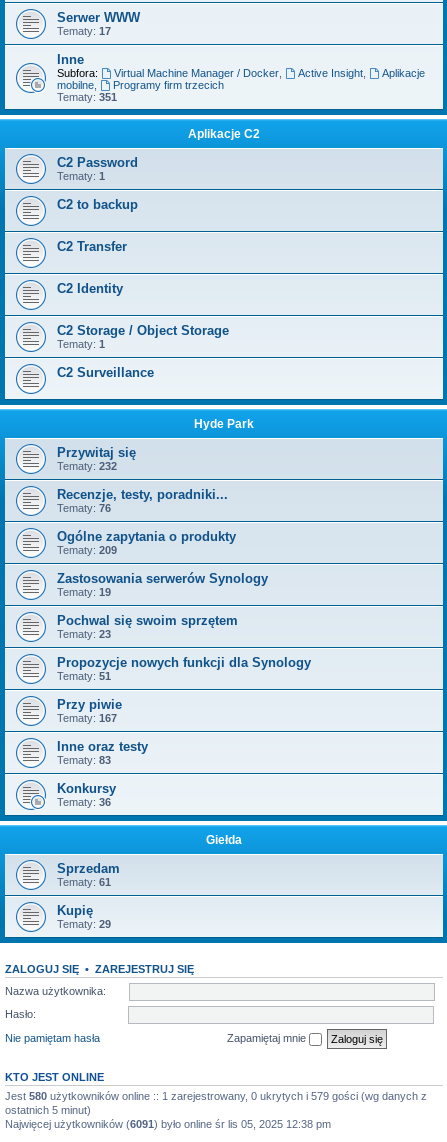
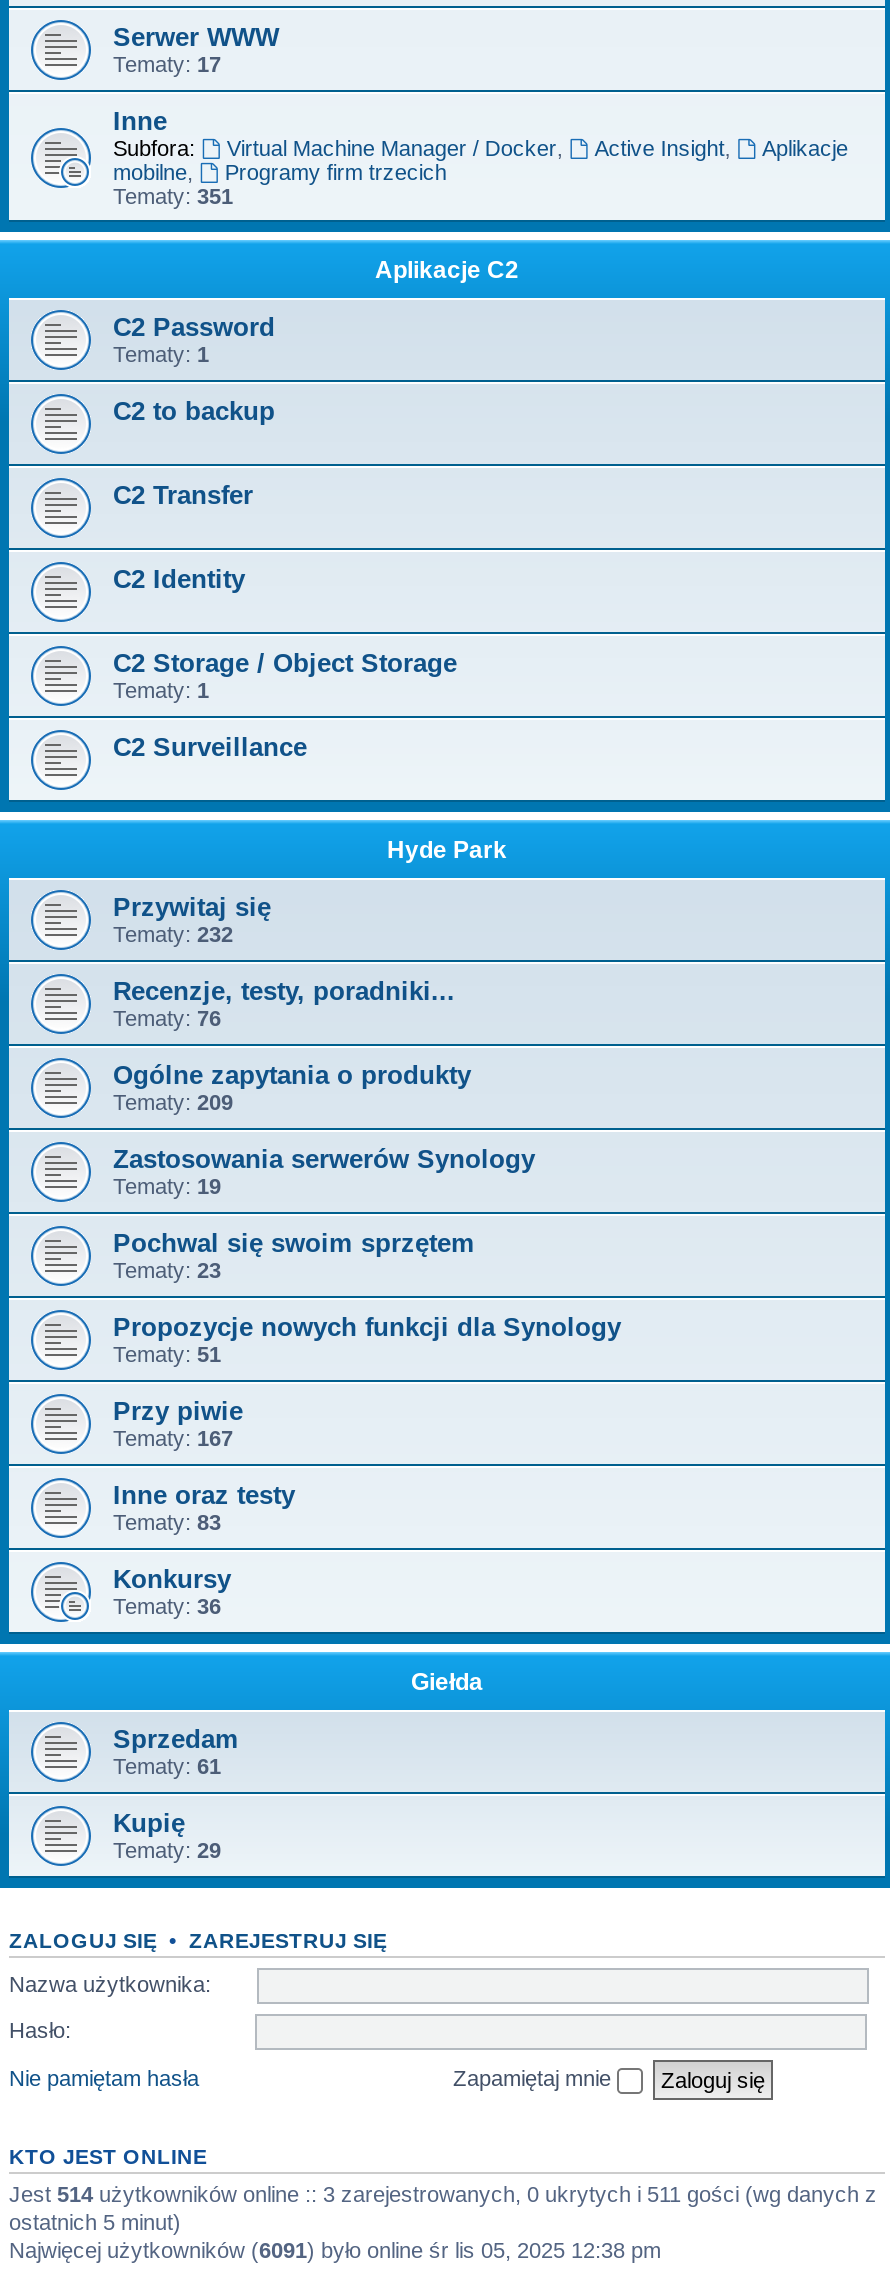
[5,1089,427,1101] Jest 580 użytkowników online :: 1 zarejestrowany, 0 ukrytych i 579 gości (wg danych z -> [9,2181,877,2205] Jest 514 użytkowników online :: 3 zarejestrowanych, 0 ukrytych i 511 gości (wg danych z

